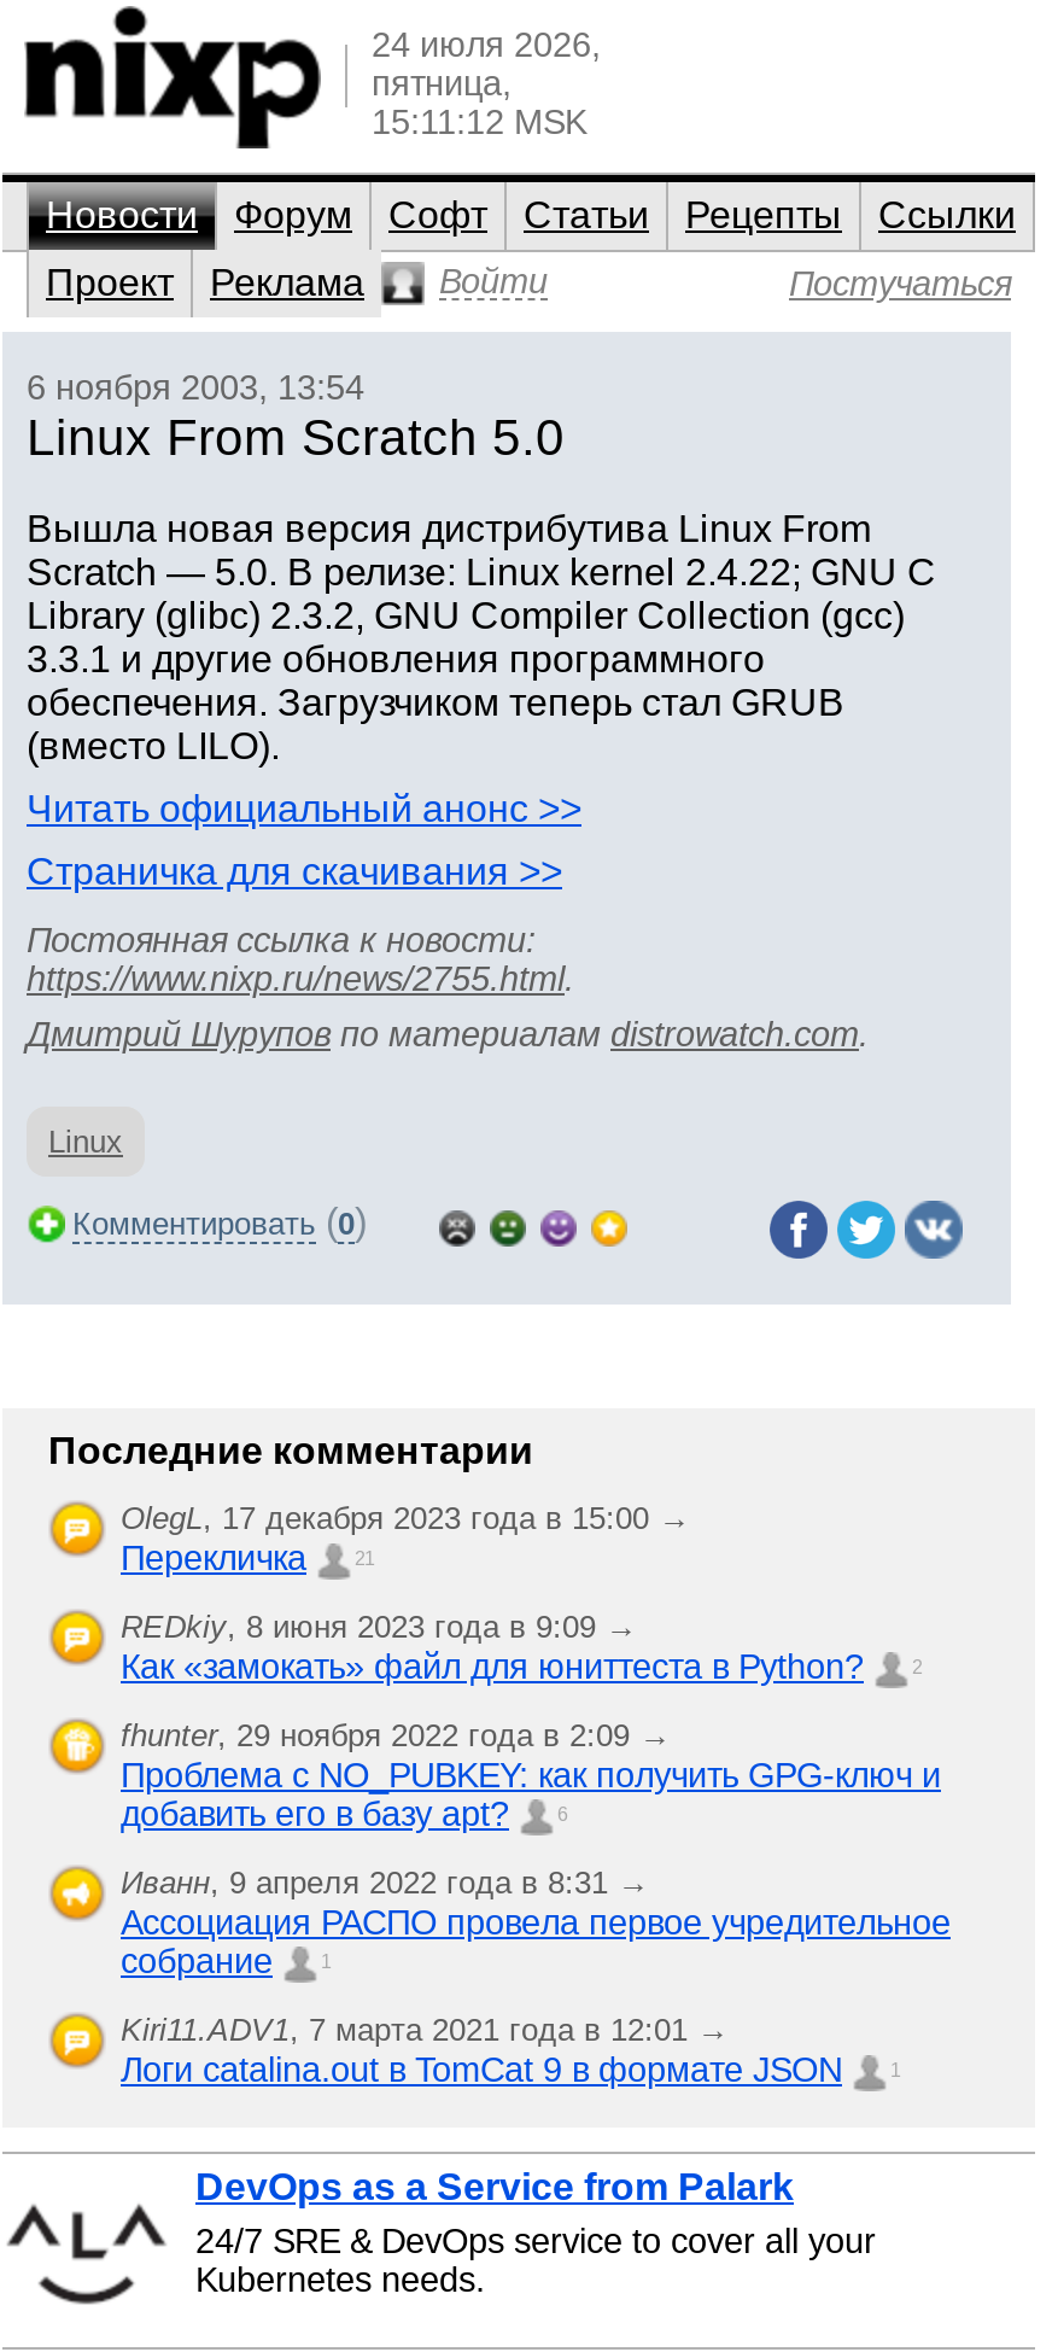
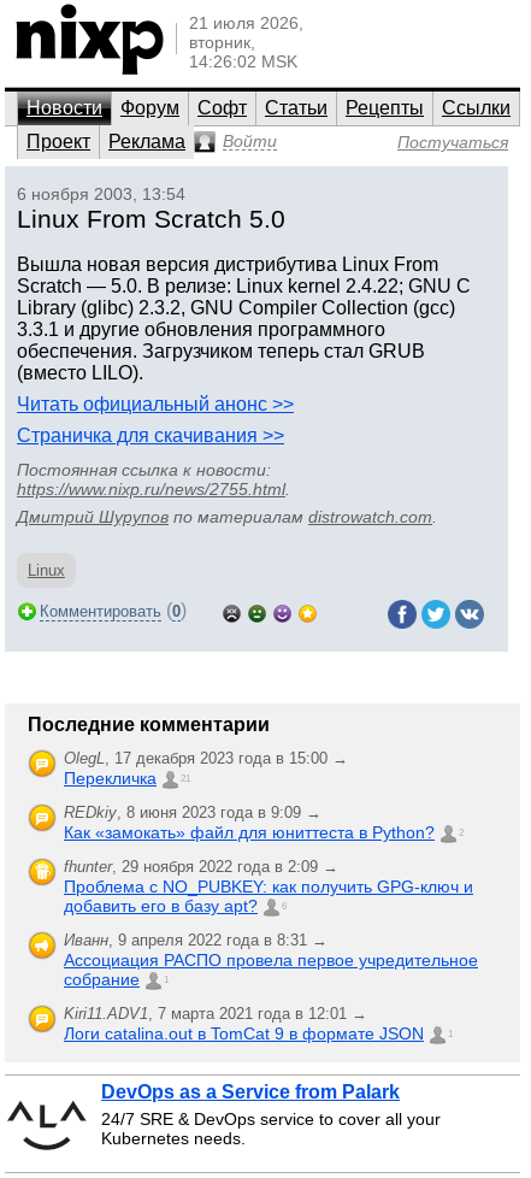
[372,25,601,141] 24 июля 2026, | пятница, | 15:11:12 MSK -> [189,13,303,71] 21 июля 2026, | вторник, | 14:26:02 MSK

